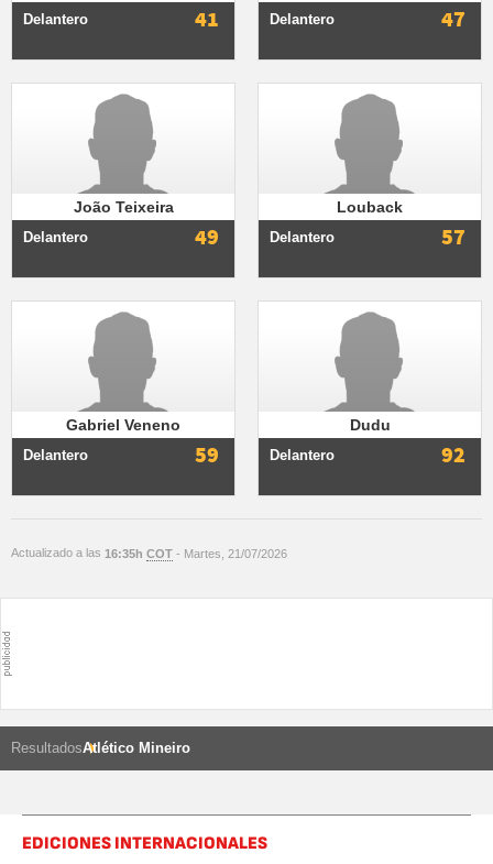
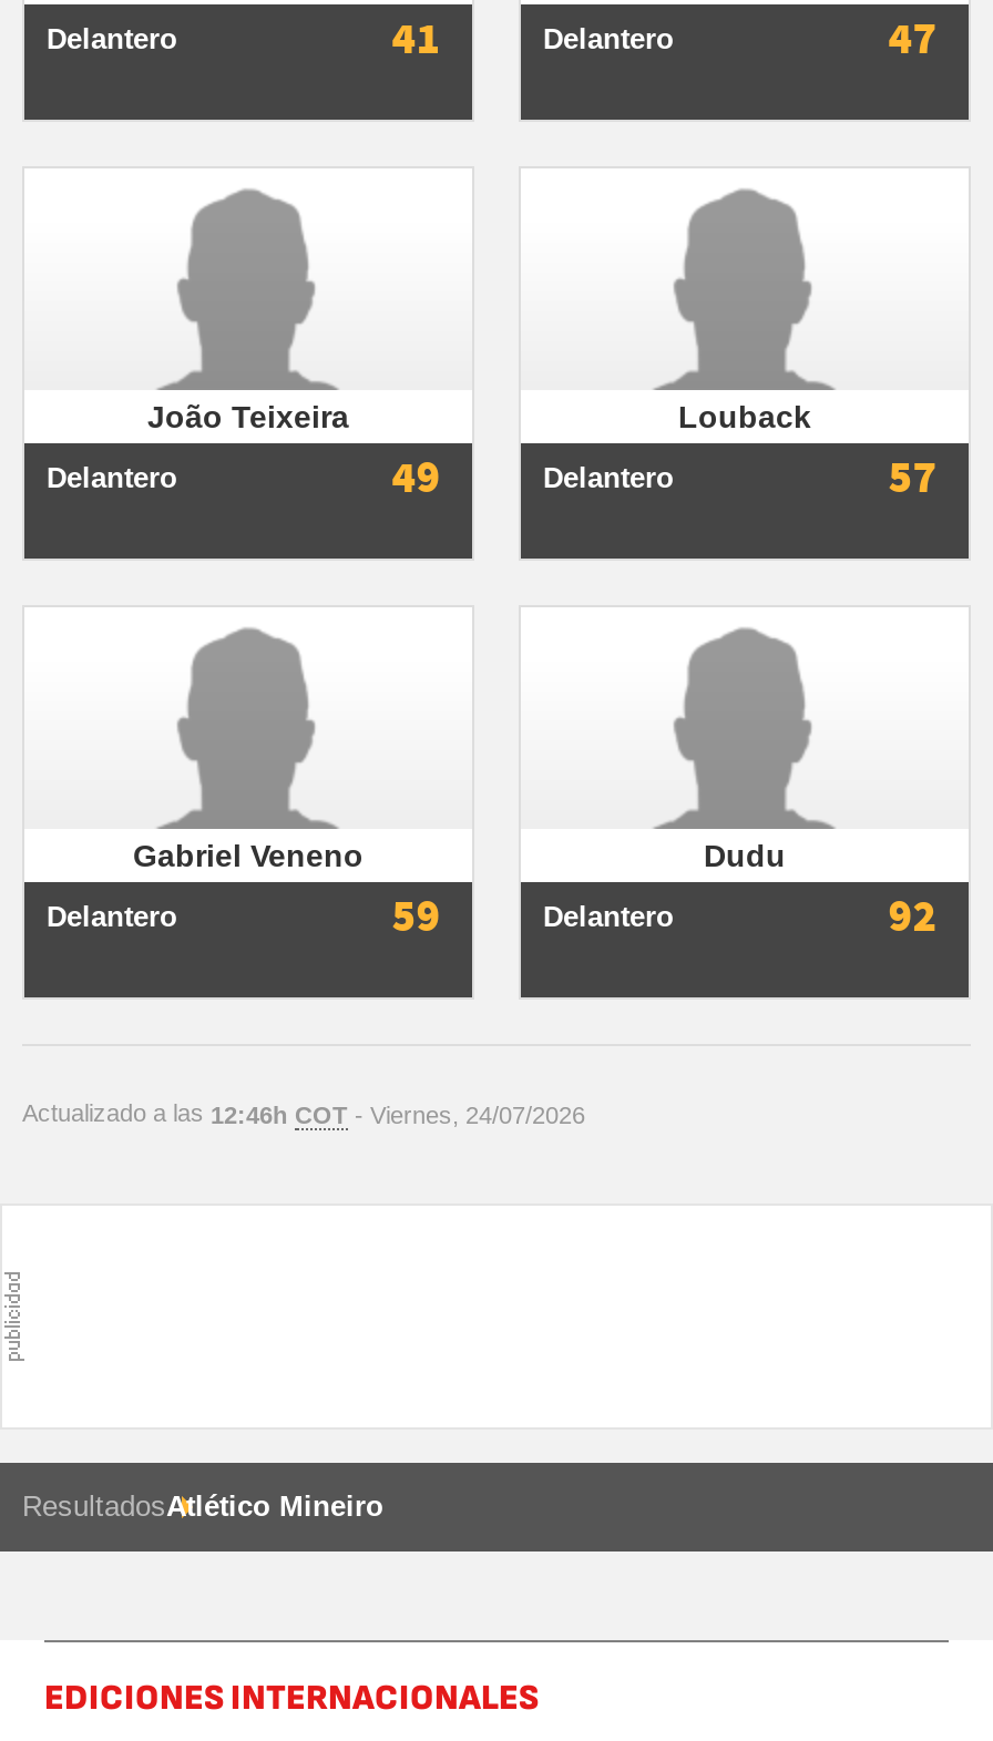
[11,546,287,560] Actualizado a las 16:35h COT - Martes, 21/07/2026 -> [22,1099,585,1128] Actualizado a las 12:46h COT - Viernes, 24/07/2026

